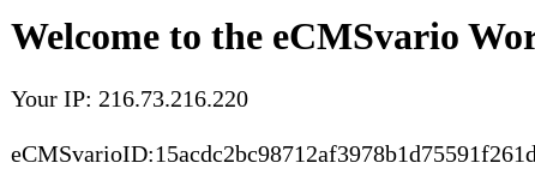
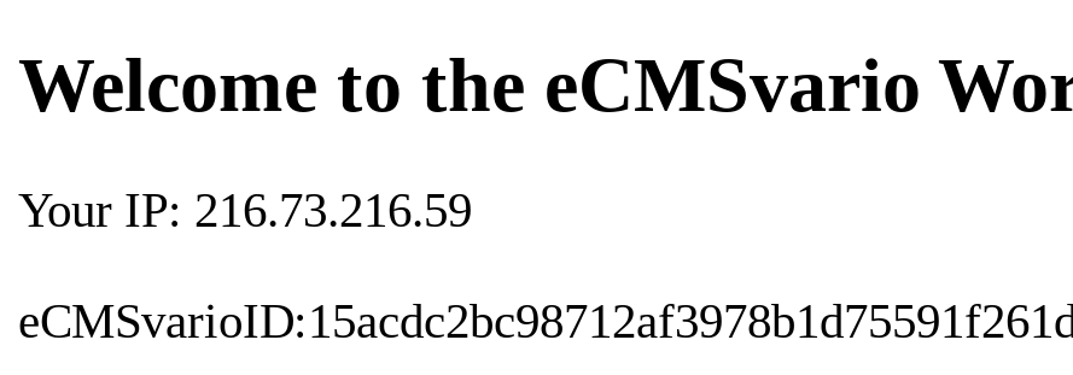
[11,85,248,111] Your IP: 216.73.216.220 -> [18,183,472,236] Your IP: 216.73.216.59

